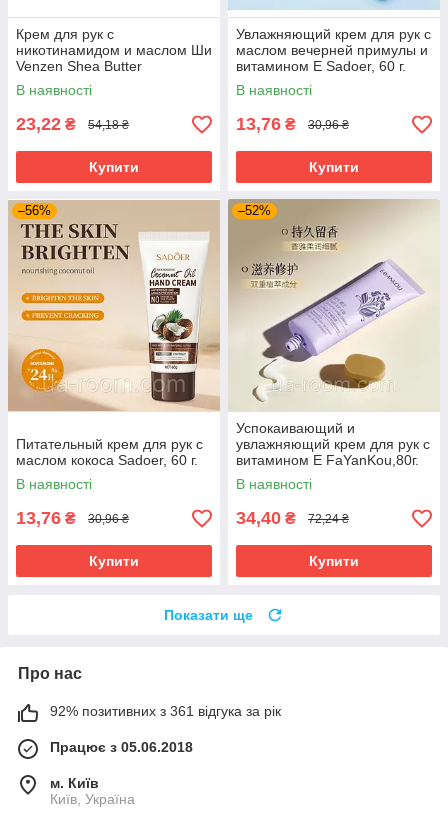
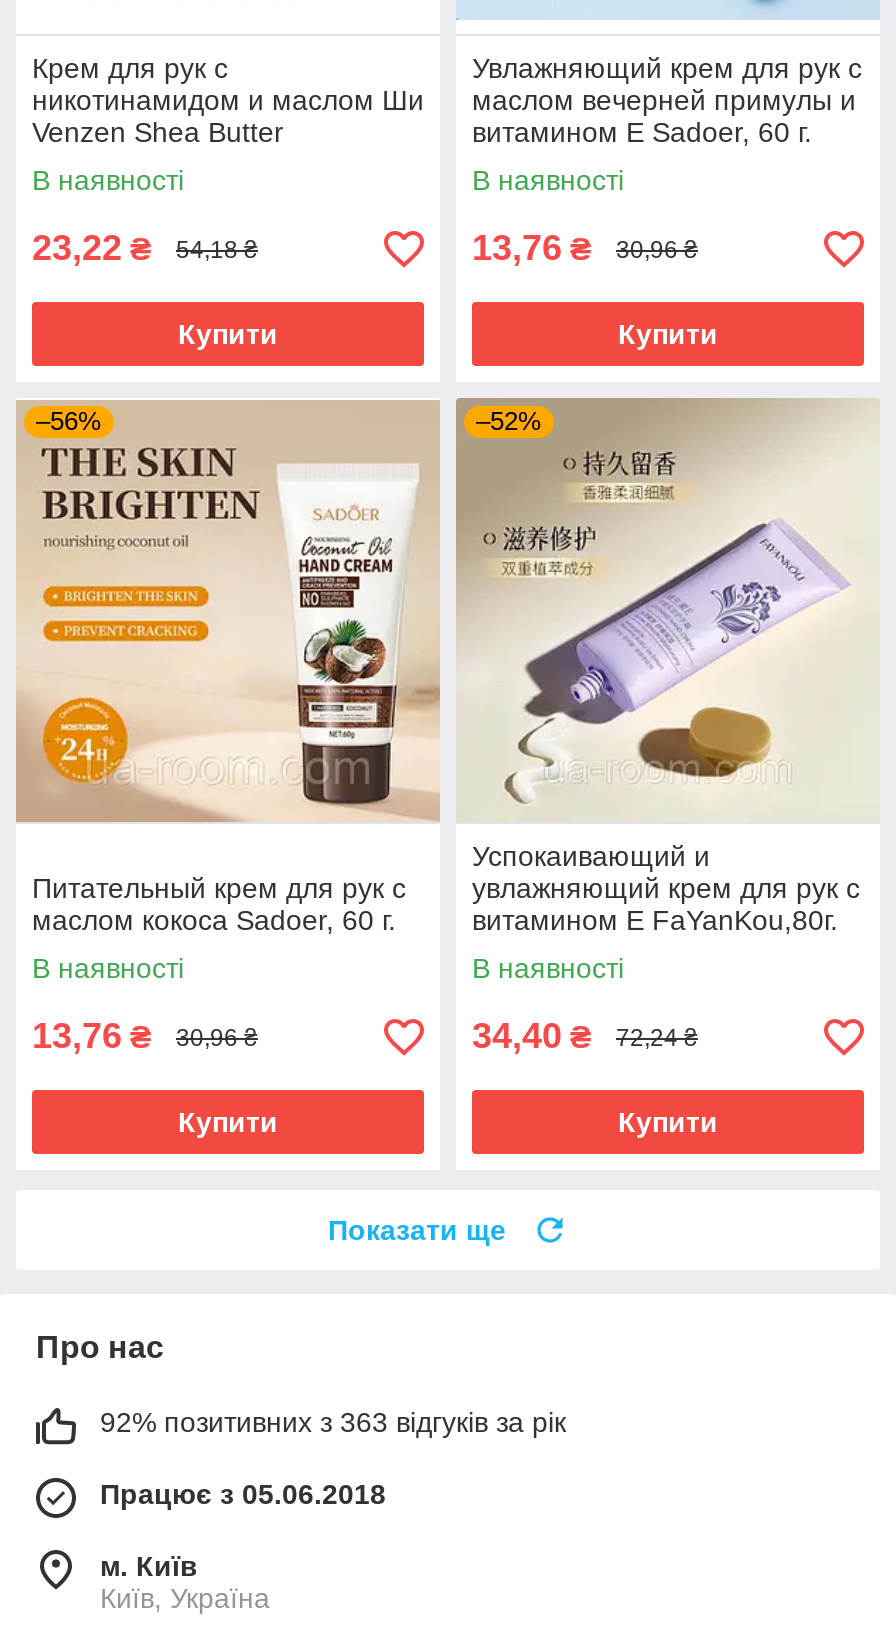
[50,703,281,719] 92% позитивних з 361 відгука за рік -> [100,1407,566,1439] 92% позитивних з 363 відгуків за рік

